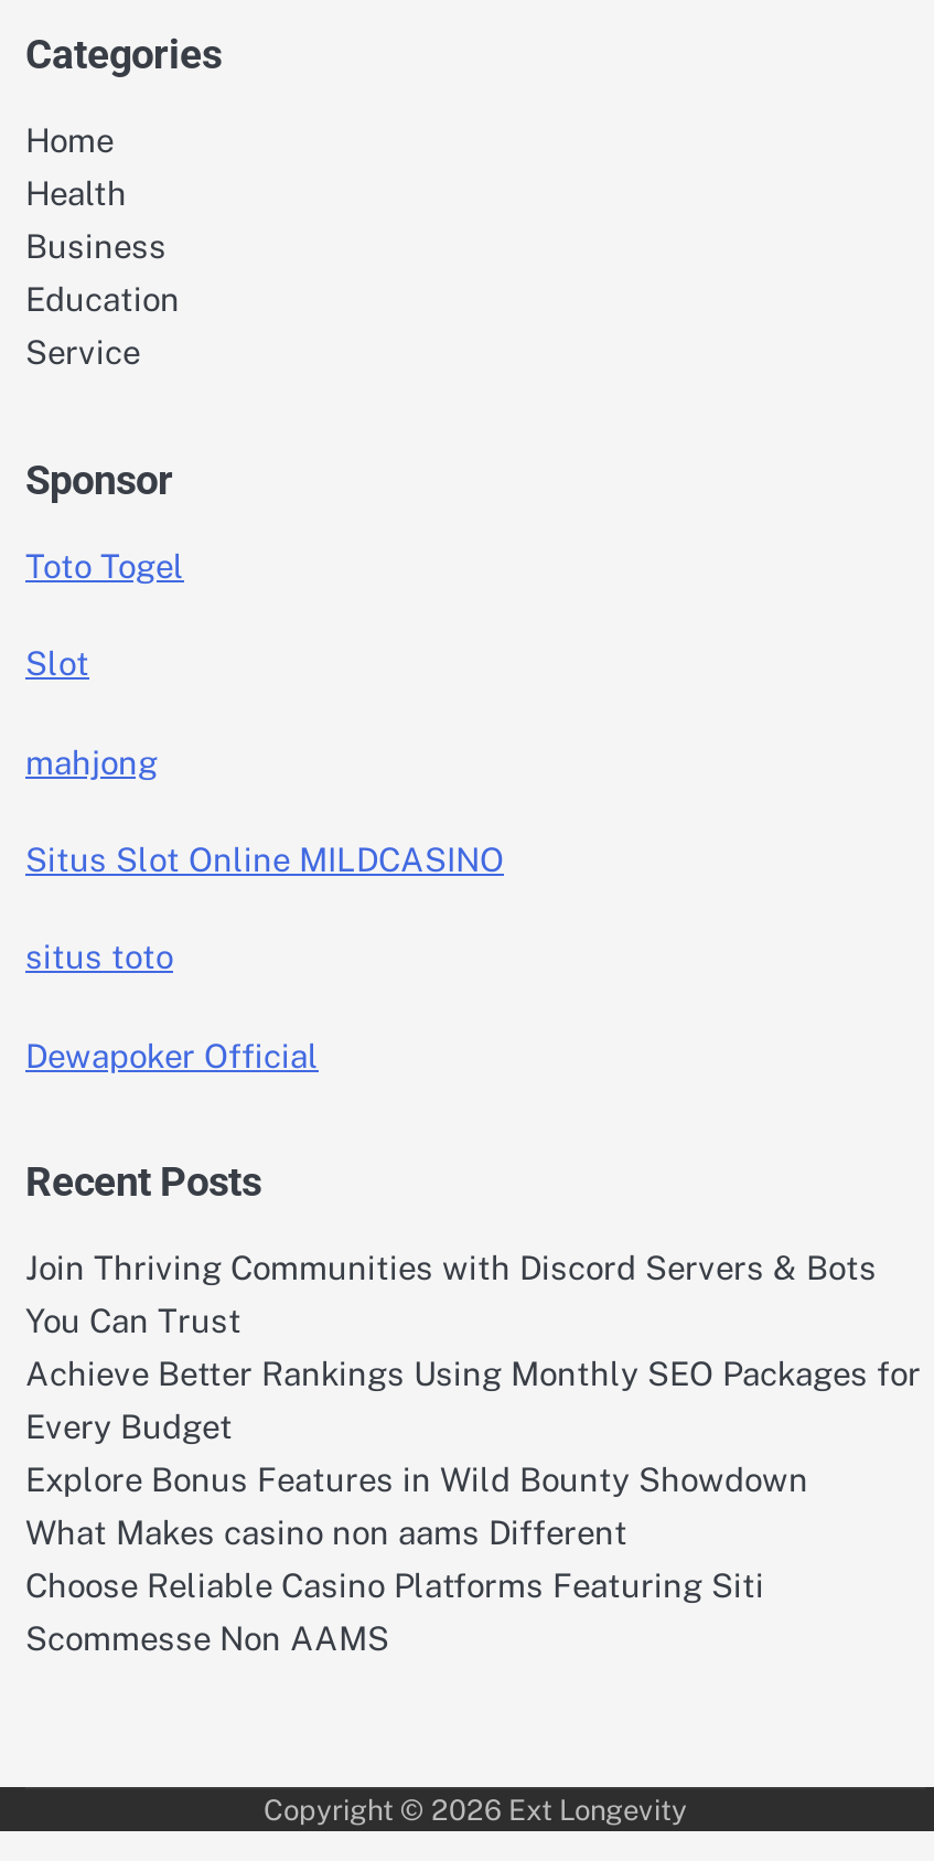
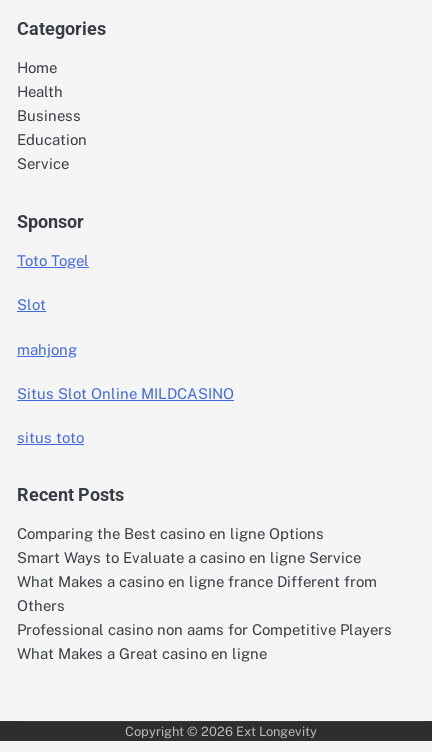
[25,1037,319,1074] Dewapoker Official -> none
[25,1248,921,1656] Join Thriving Communities with Discord Servers & Bots | You Can Trust | Achieve Better Rankings Using Monthly SEO Packages for | Every Budget | Explore Bonus Features in Wild Bounty Showdown | What Makes casino non aams Different | Choose Reliable Casino Platforms Featuring Siti | Scommesse Non AAMS -> [17,525,392,662] Comparing the Best casino en ligne Options | Smart Ways to Evaluate a casino en ligne Service | What Makes a casino en ligne france Different from | Others | Professional casino non aams for Competitive Players | What Makes a Great casino en ligne

